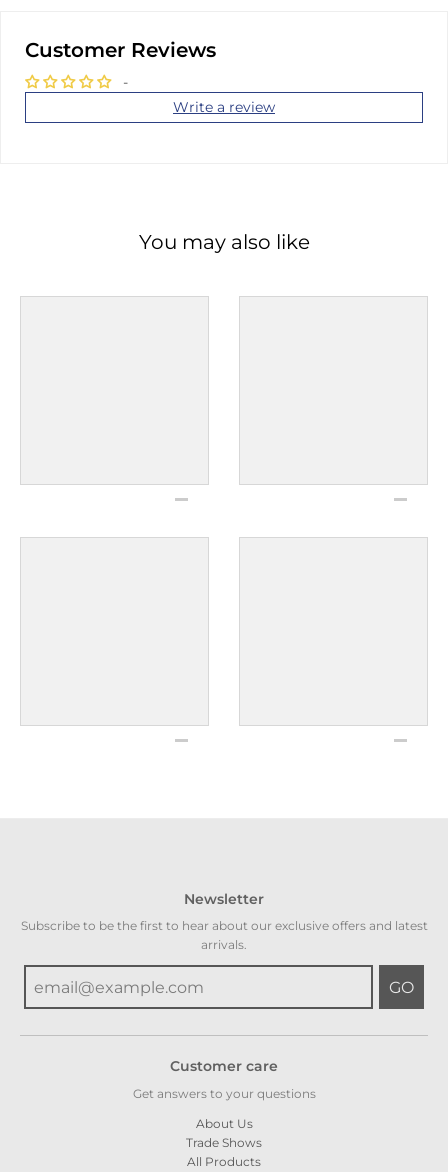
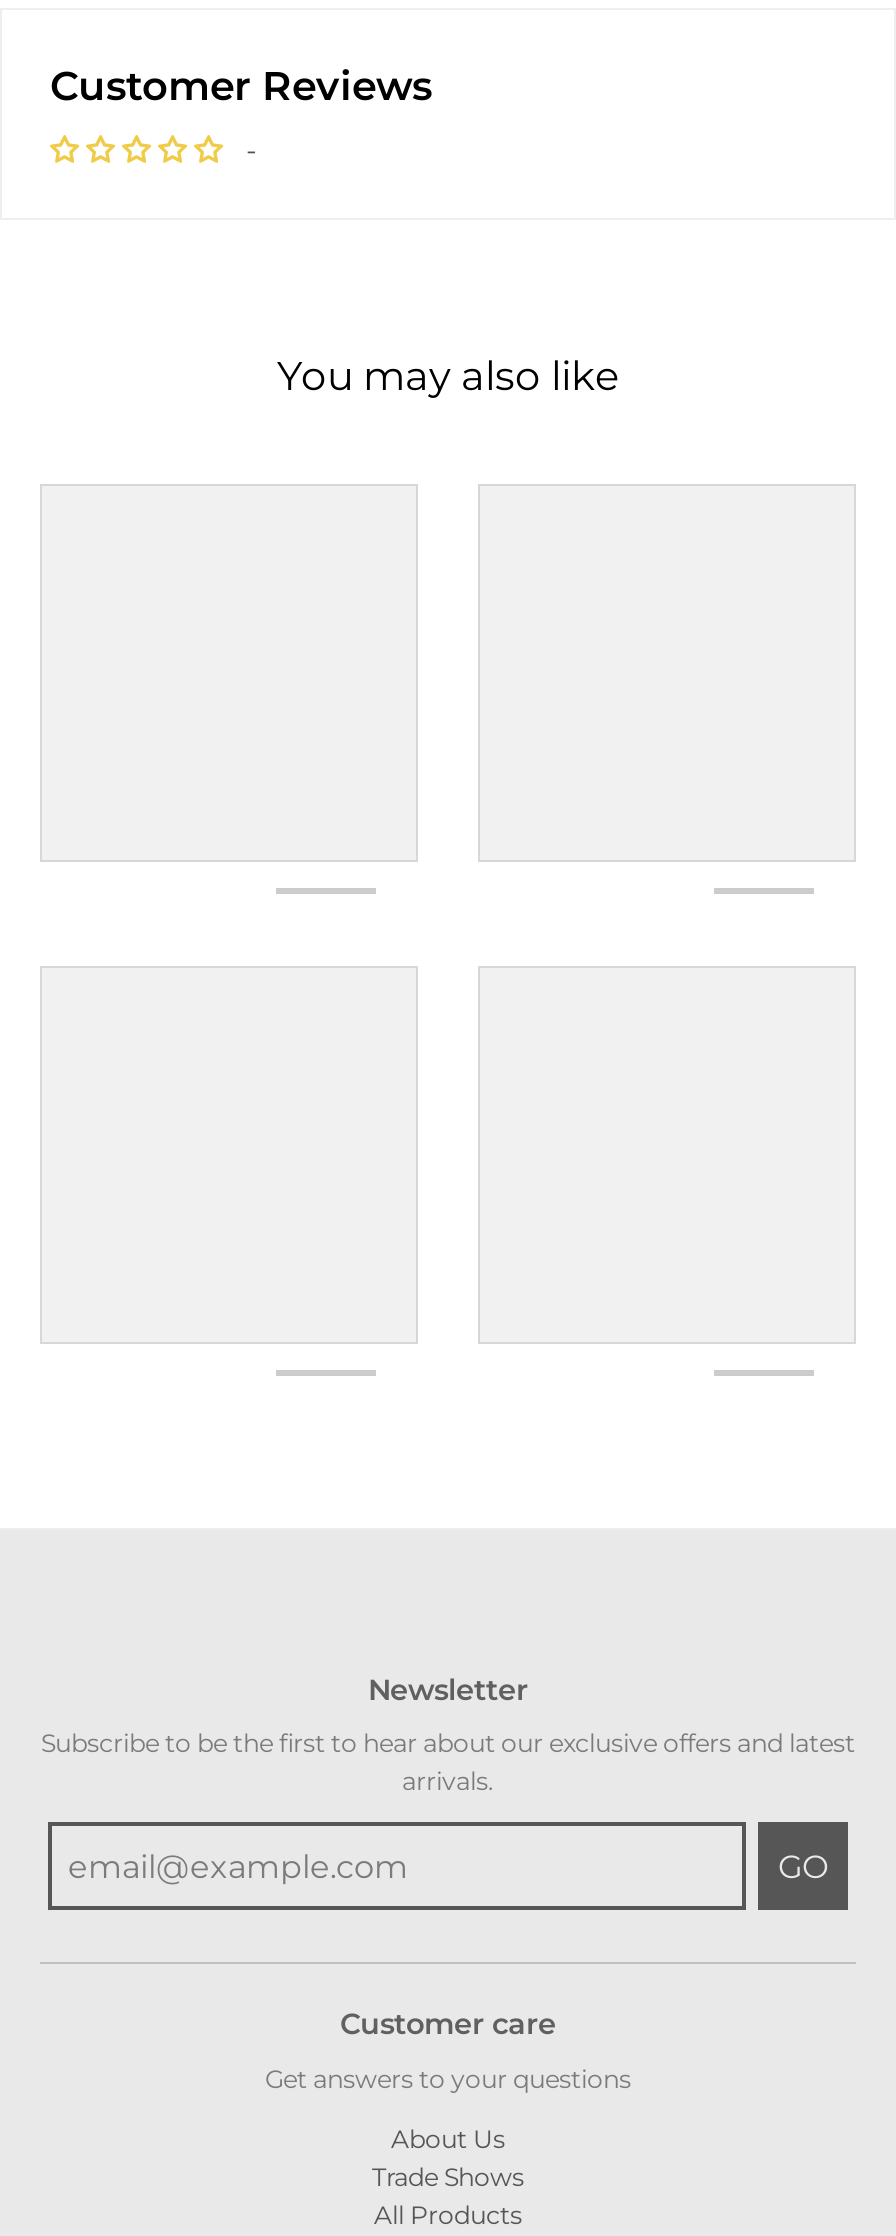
[173,98,275,116] Write a review -> none

